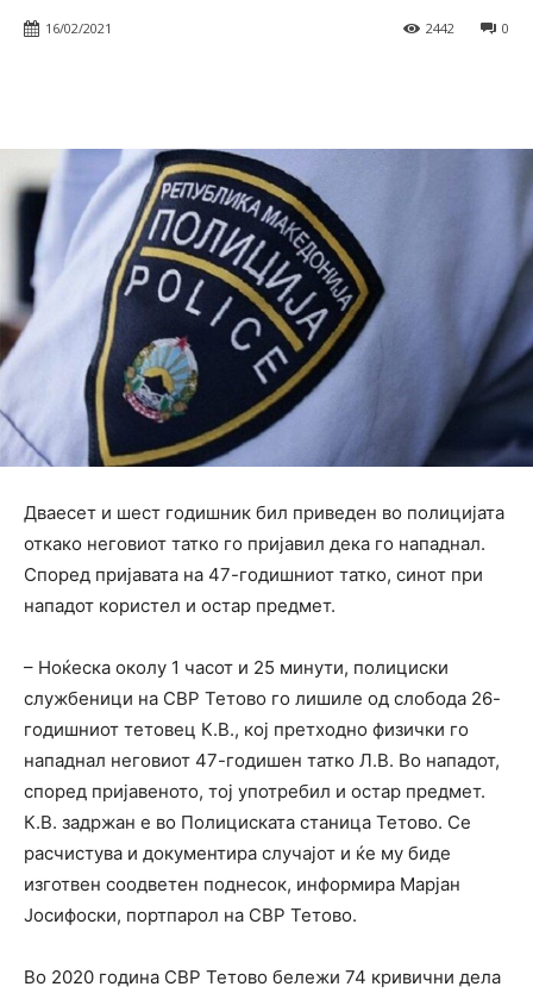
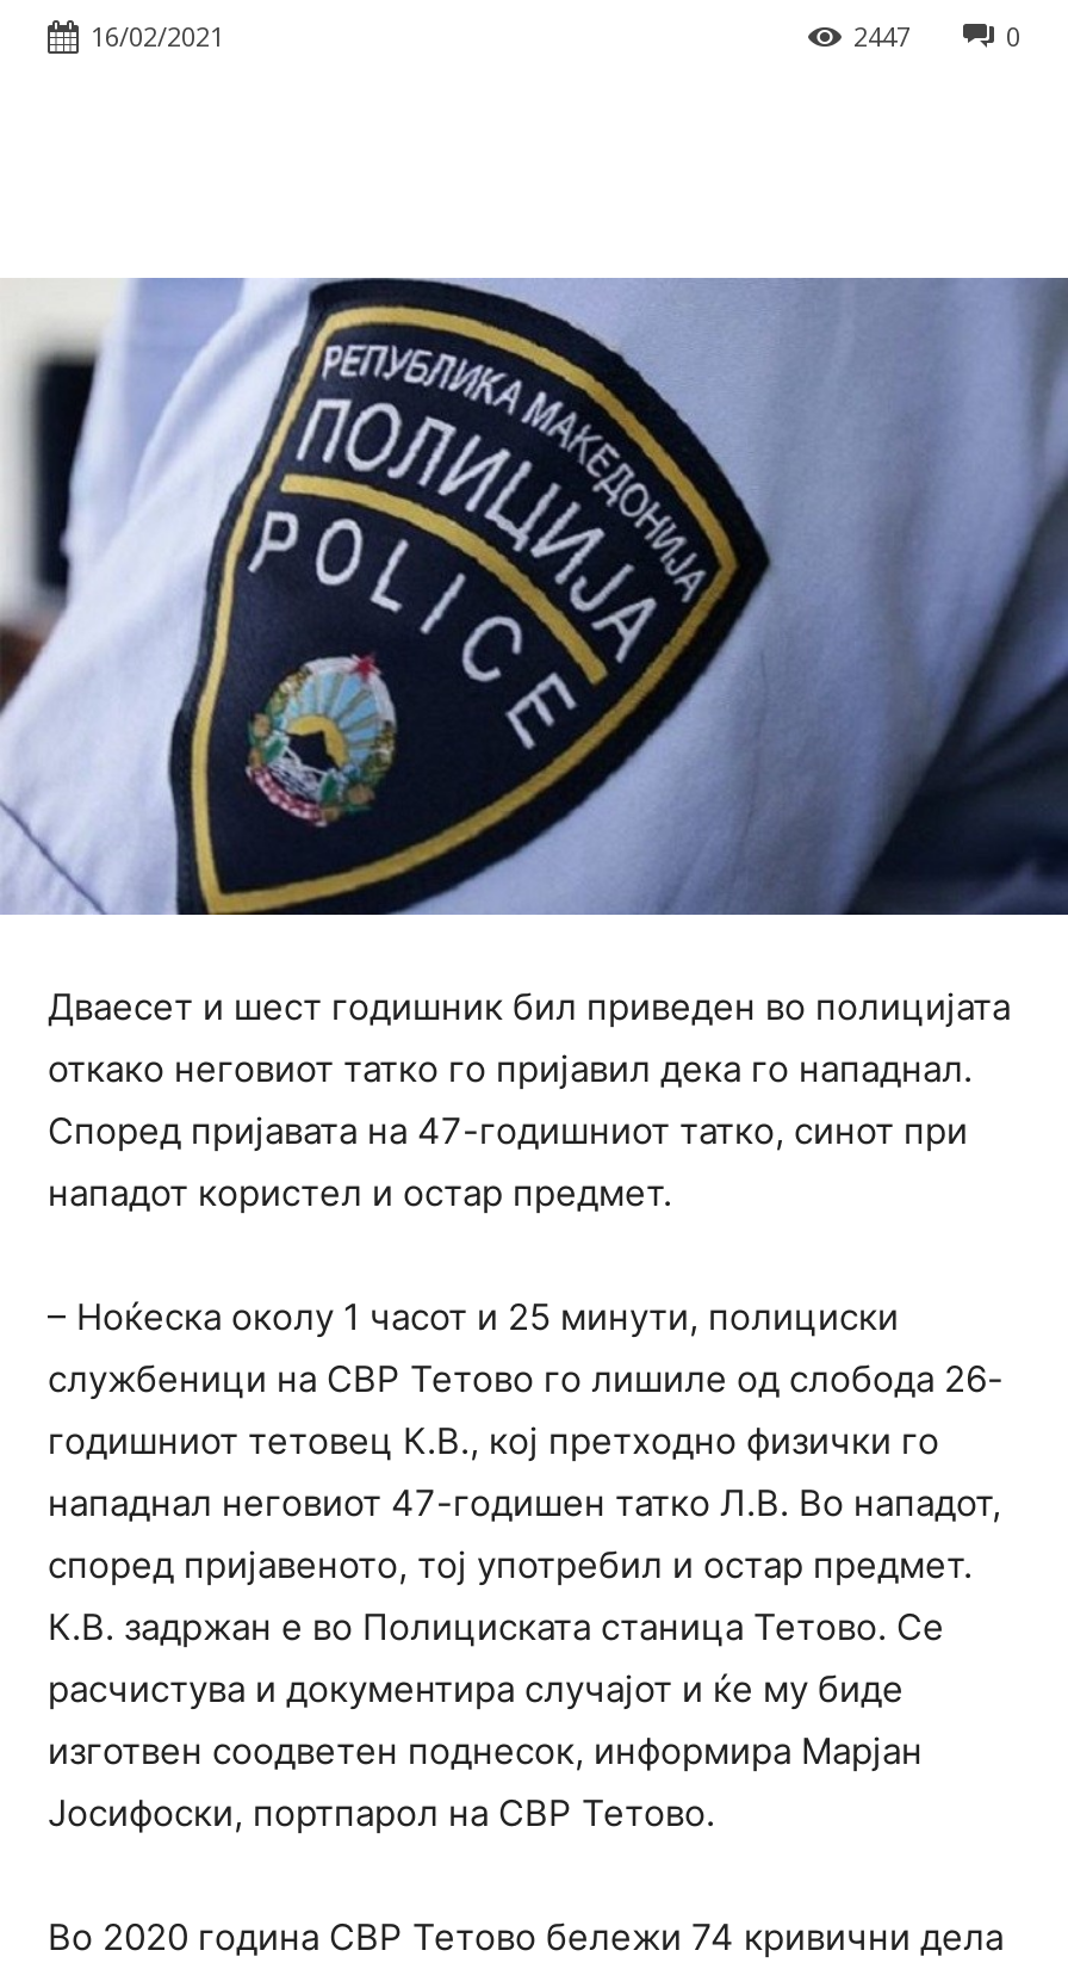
[426,19,454,37] 2442 -> [853,18,911,54] 2447

